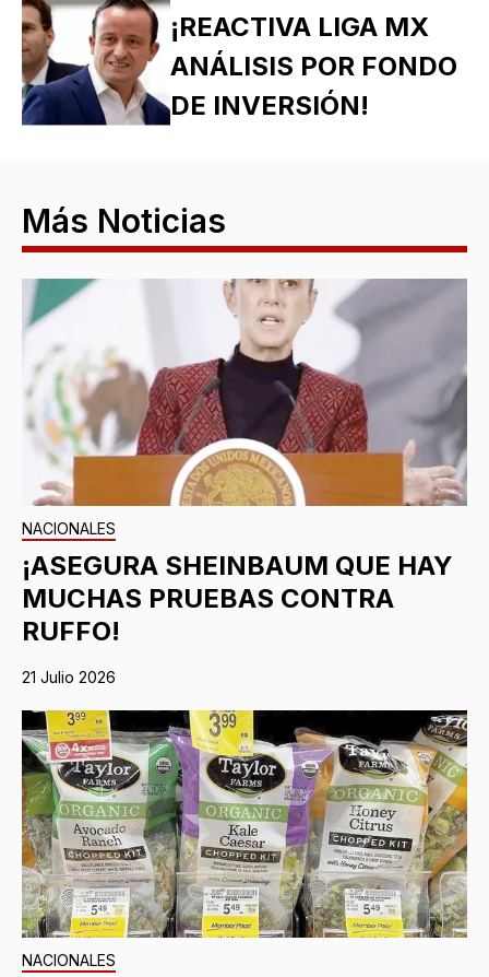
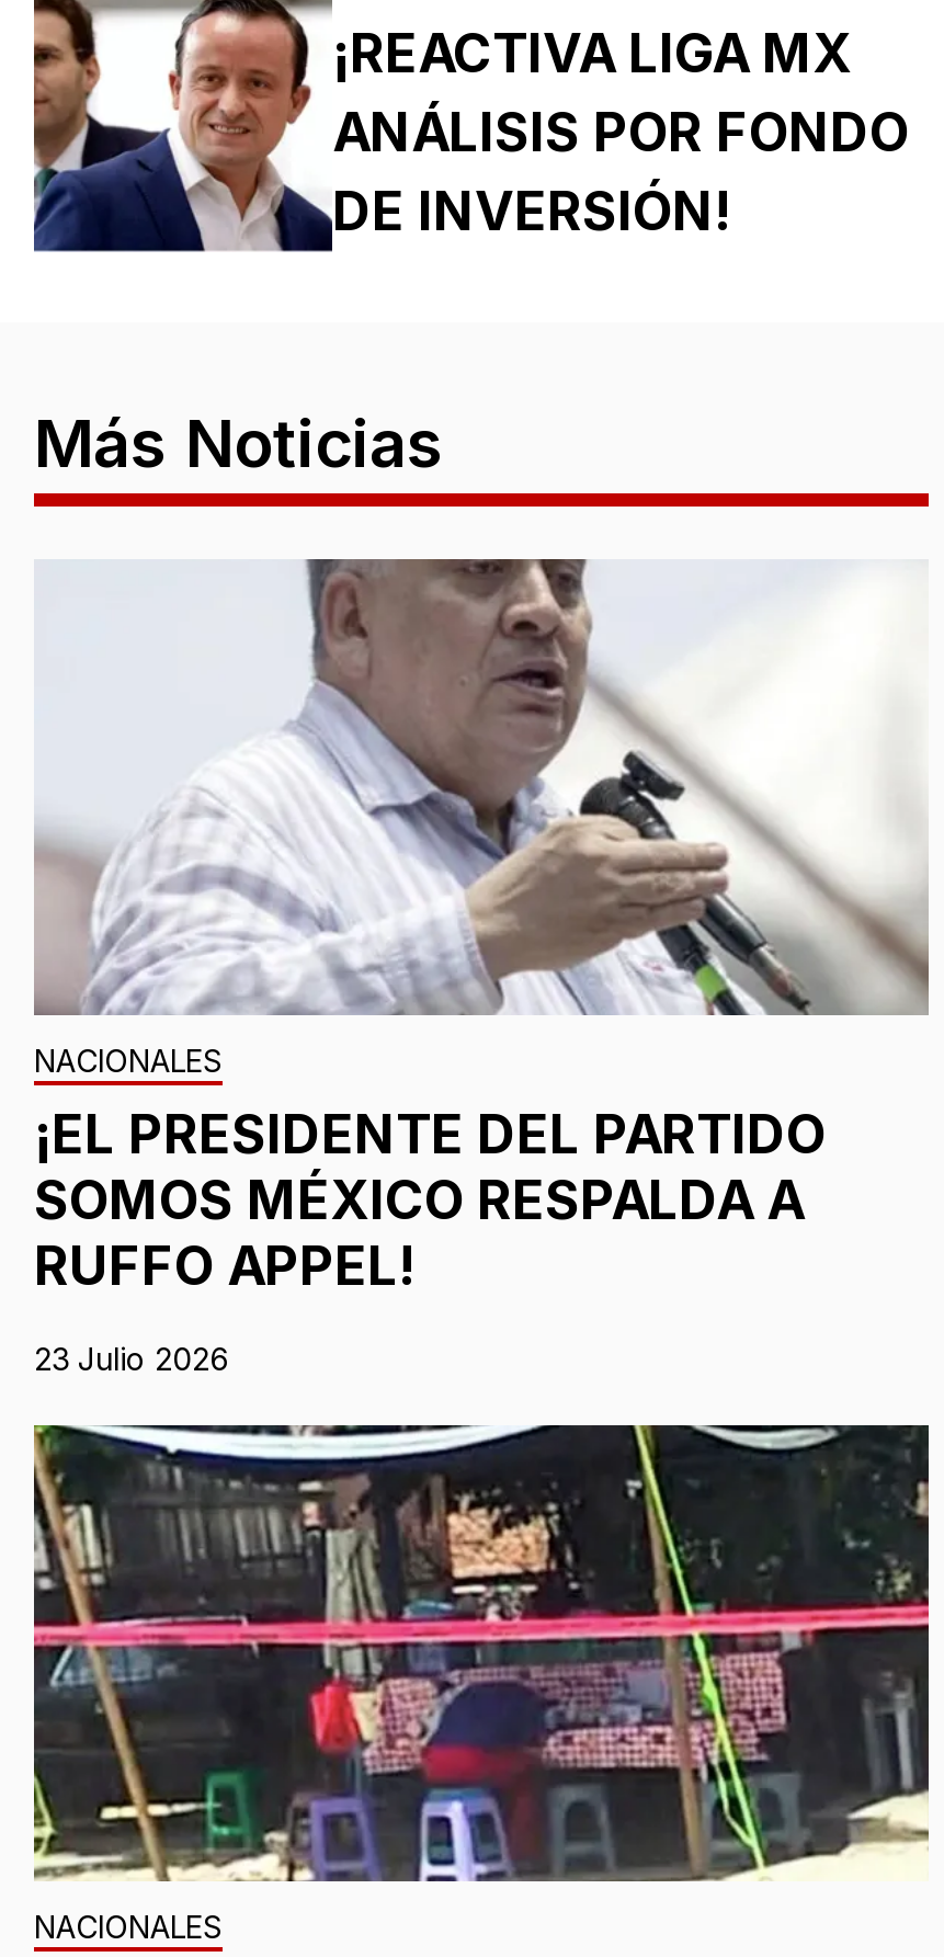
[22,278,468,647] [image] | ¡ASEGURA SHEINBAUM QUE HAY | MUCHAS PRUEBAS CONTRA | RUFFO! -> [32,557,929,1299] [image] | ¡EL PRESIDENTE DEL PARTIDO | SOMOS MÉXICO RESPALDA A | RUFFO APPEL!
[22,668,116,687] 21 Julio 2026 -> [34,1340,229,1378] 23 Julio 2026
[21,709,468,939] [image] -> [32,1423,931,1884] [image]

